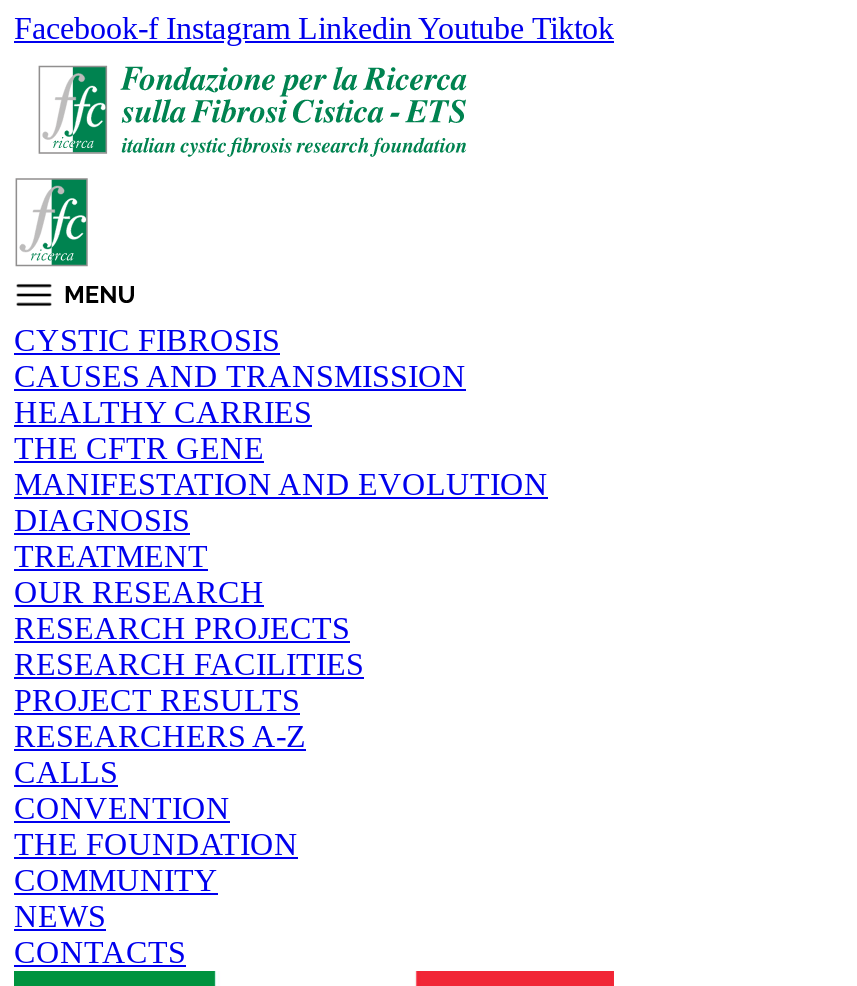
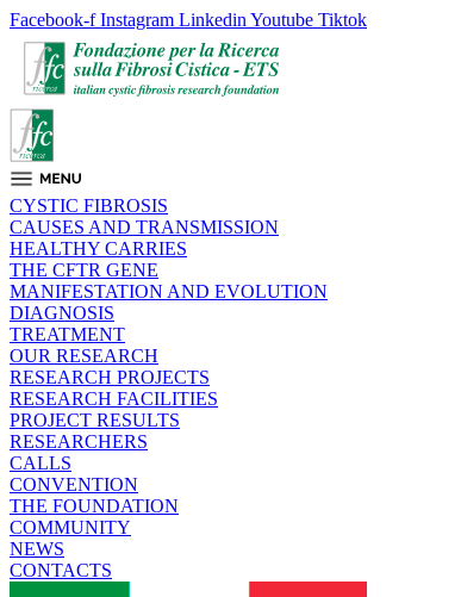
[14,719,306,753] RESEARCHERS A-Z -> [10,431,148,452] RESEARCHERS

